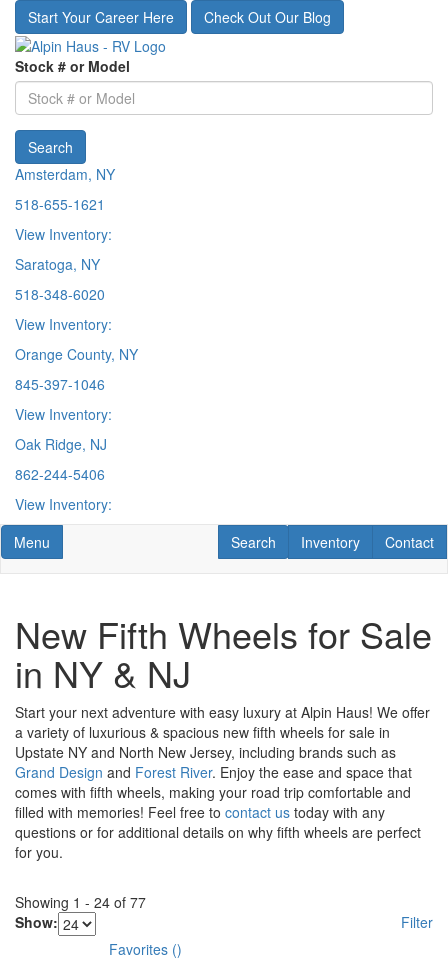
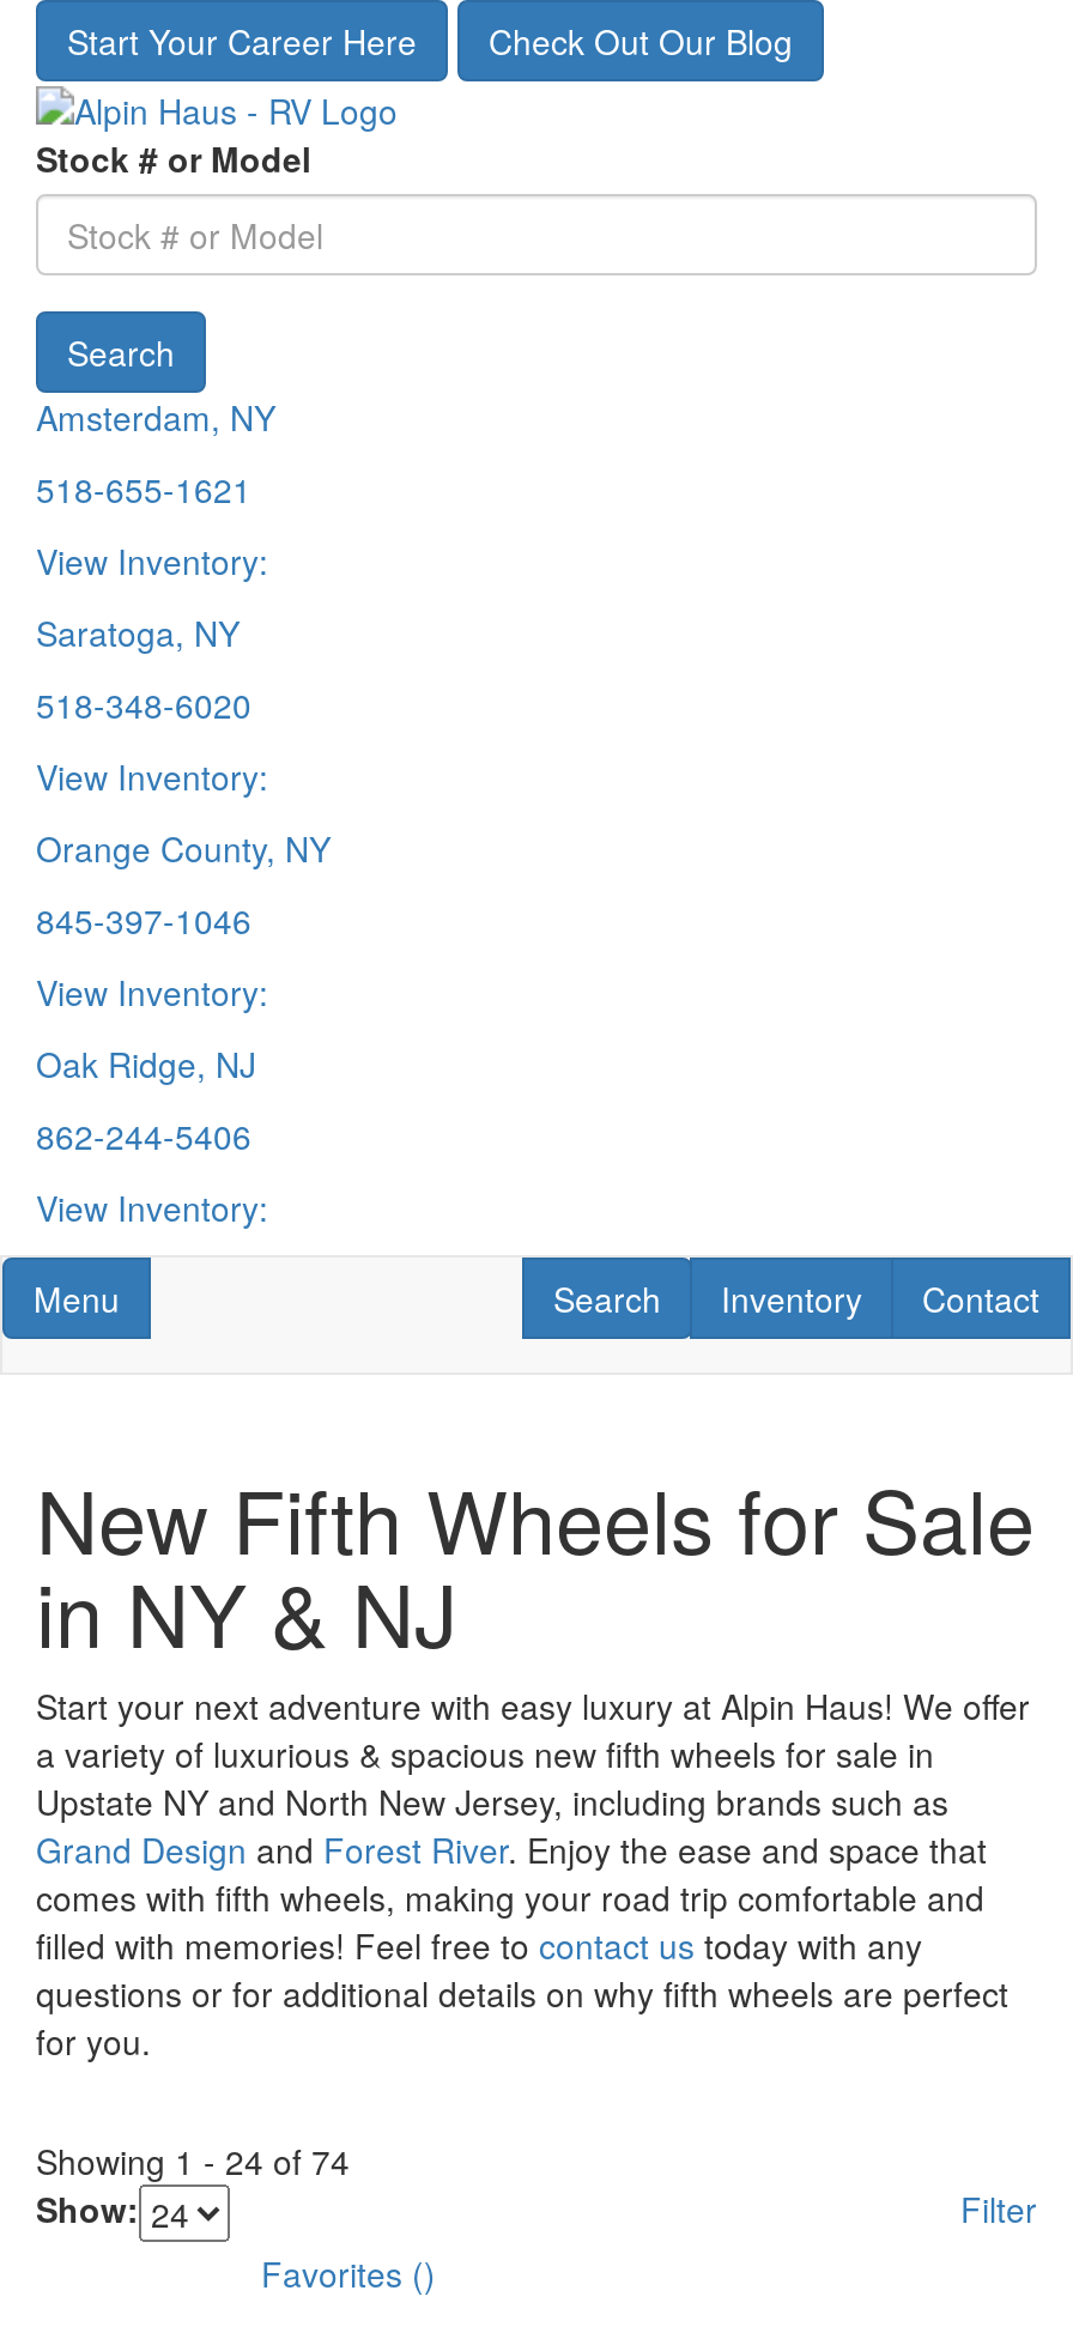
[15,892,146,912] Showing 1 - 24 of 77 -> [36,2137,350,2185] Showing 1 - 24 of 74

